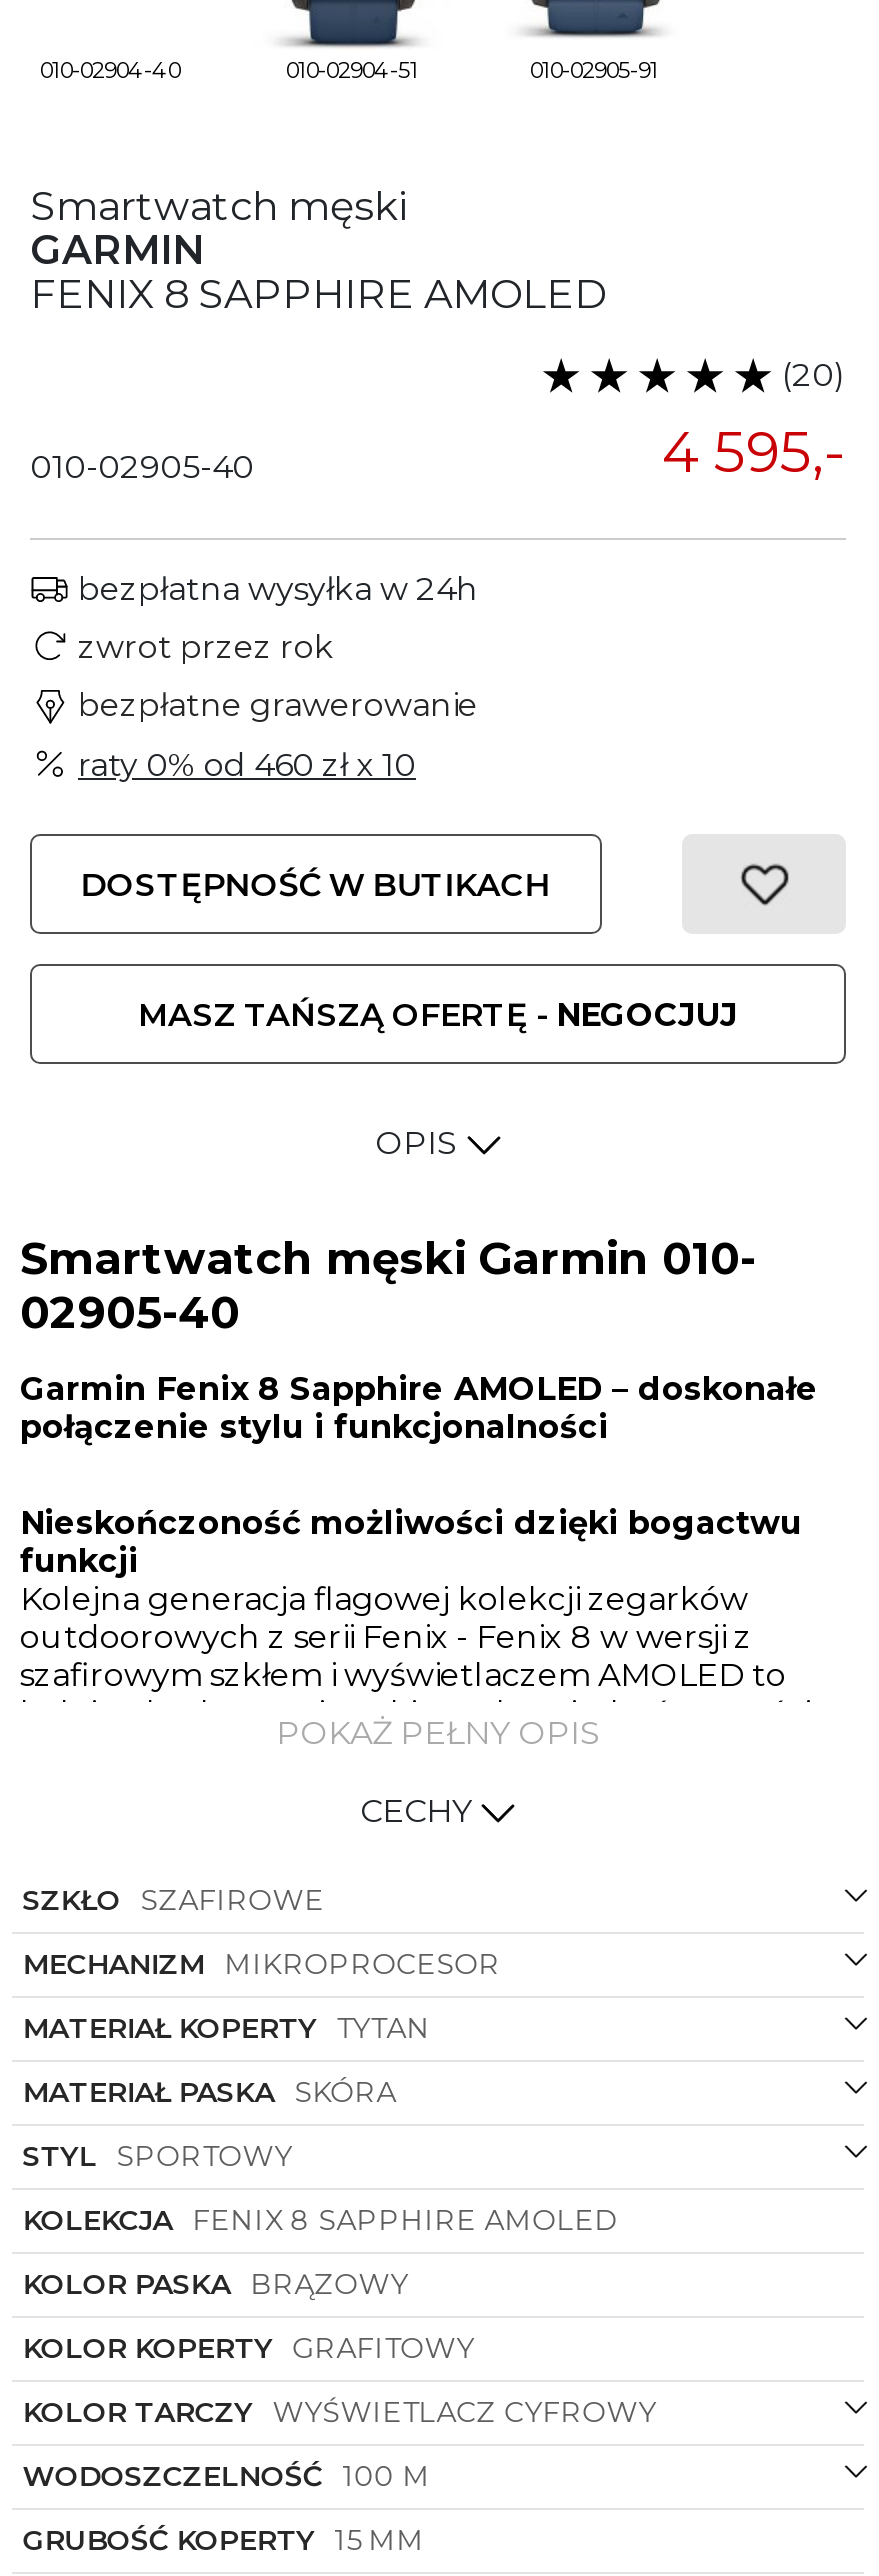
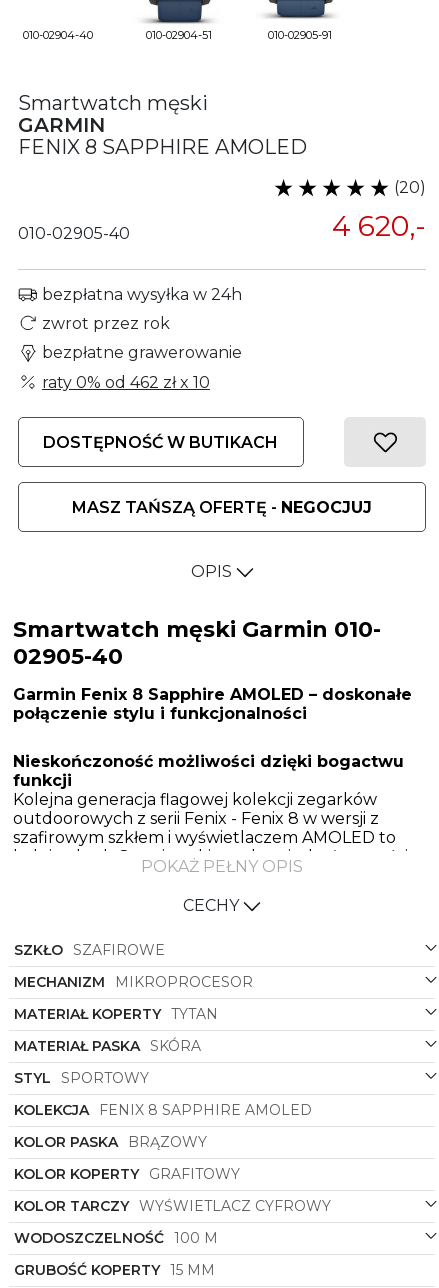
[662,418,846,486] 4 595,- -> [332,209,426,243] 4 620,-
[78,745,416,783] raty 0% od 460 zł x 10 -> [42,373,210,392] raty 0% od 462 zł x 10

